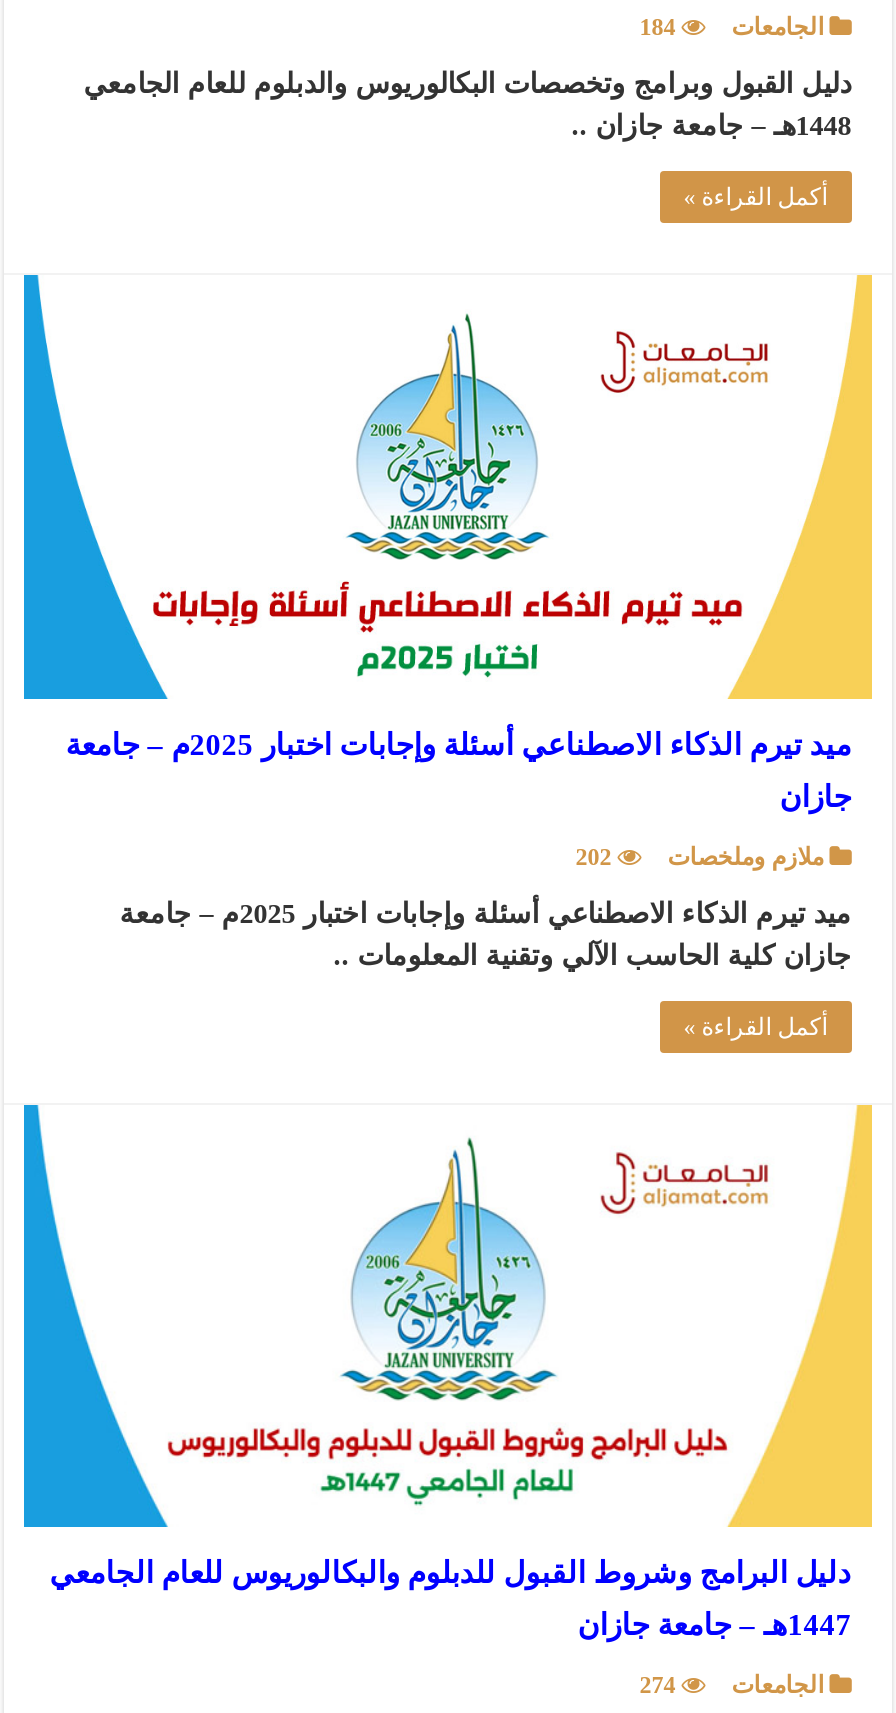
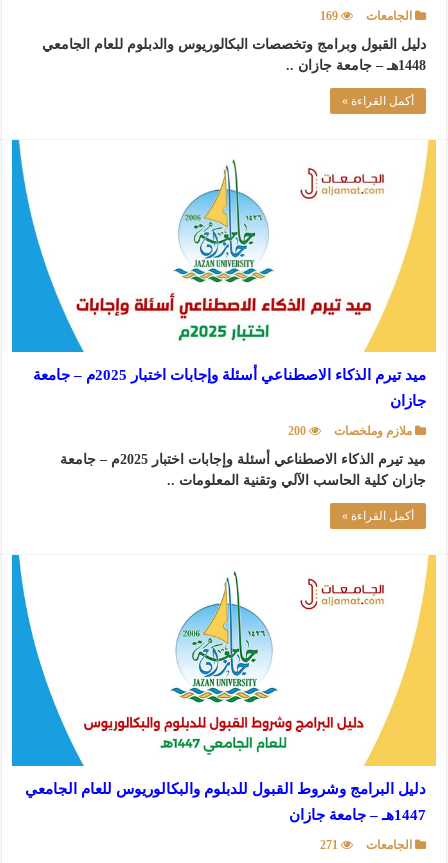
[640,13,824,41] الجامعات 184 -> [320,9,412,23] الجامعات 169
[576,842,824,870] ملازم وملخصات 202 -> [288,423,412,437] ملازم وملخصات 200
[640,1671,824,1699] الجامعات 274 -> [320,838,412,852] الجامعات 271

